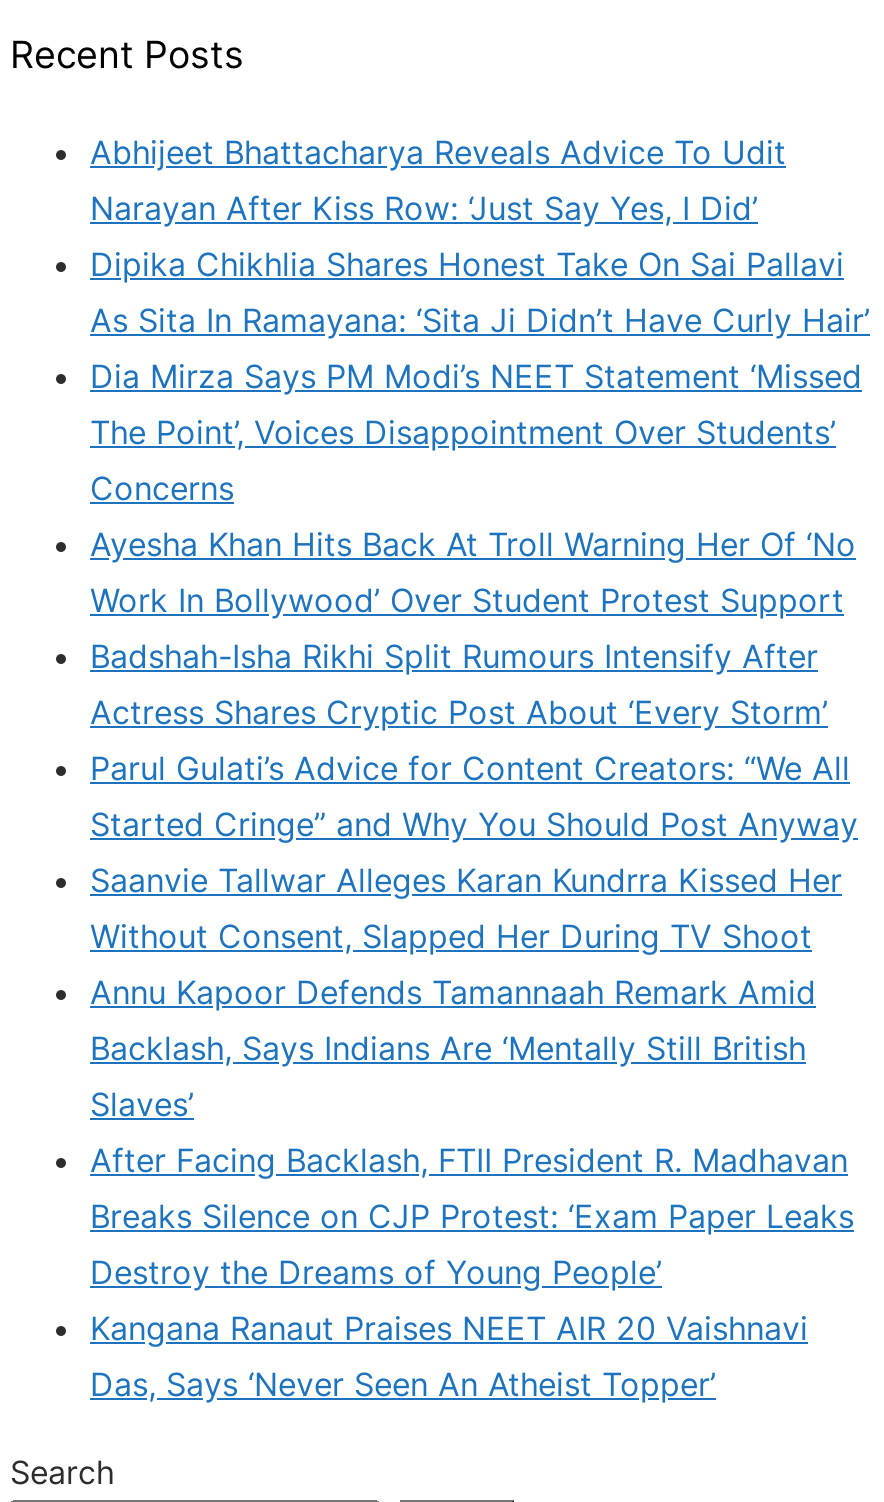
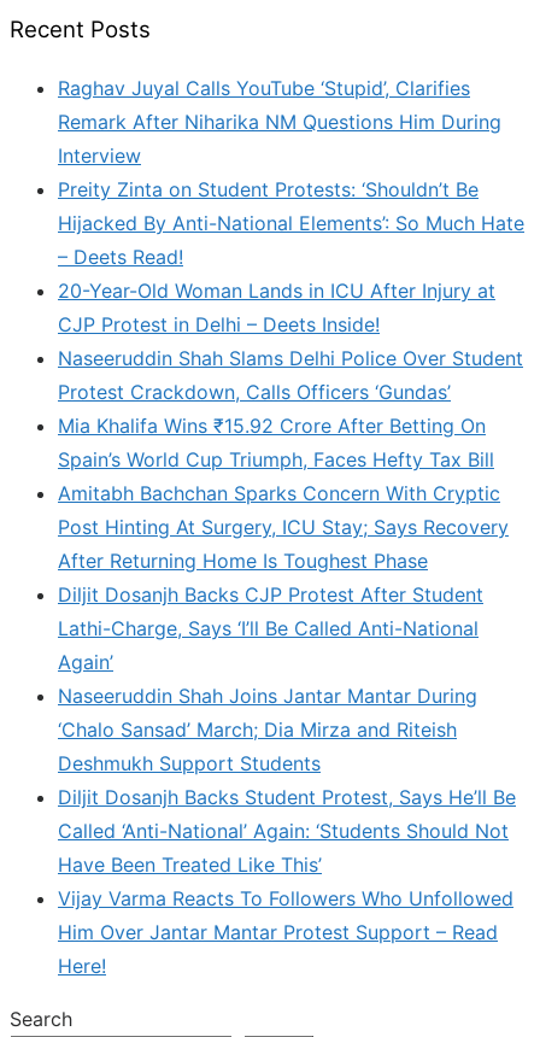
[90,132,870,1404] Abhijeet Bhattacharya Reveals Advice To Udit | Narayan After Kiss Row: ‘Just Say Yes, I Did’ | Dipika Chikhlia Shares Honest Take On Sai Pallavi | As Sita In Ramayana: ‘Sita Ji Didn’t Have Curly Hair’ | Dia Mirza Says PM Modi’s NEET Statement ‘Missed | The Point’, Voices Disappointment Over Students’ | Concerns | Ayesha Khan Hits Back At Troll Warning Her Of ‘No | Work In Bollywood’ Over Student Protest Support | Badshah-Isha Rikhi Split Rumours Intensify After | Actress Shares Cryptic Post About ‘Every Storm’ | Parul Gulati’s Advice for Content Creators: “We All | Started Cringe” and Why You Should Post Anyway | Saanvie Tallwar Alleges Karan Kundrra Kissed Her | Without Consent, Slapped Her During TV Shoot | Annu Kapoor Defends Tamannaah Remark Amid | Backlash, Says Indians Are ‘Mentally Still British | Slaves’ | After Facing Backlash, FTII President R. Madhavan | Breaks Silence on CJP Protest: ‘Exam Paper Leaks | Destroy the Dreams of Young People’ | Kangana Ranaut Praises NEET AIR 20 Vaishnavi | Das, Says ‘Never Seen An Atheist Topper’ -> [58,76,524,978] Raghav Juyal Calls YouTube ‘Stupid’, Clarifies | Remark After Niharika NM Questions Him During | Interview | Preity Zinta on Student Protests: ‘Shouldn’t Be | Hijacked By Anti-National Elements’: So Much Hate | – Deets Read! | 20-Year-Old Woman Lands in ICU After Injury at | CJP Protest in Delhi – Deets Inside! | Naseeruddin Shah Slams Delhi Police Over Student | Protest Crackdown, Calls Officers ‘Gundas’ | Mia Khalifa Wins ₹15.92 Crore After Betting On | Spain’s World Cup Triumph, Faces Hefty Tax Bill | Amitabh Bachchan Sparks Concern With Cryptic | Post Hinting At Surgery, ICU Stay; Says Recovery | After Returning Home Is Toughest Phase | Diljit Dosanjh Backs CJP Protest After Student | Lathi-Charge, Says ‘I’ll Be Called Anti-National | Again’ | Naseeruddin Shah Joins Jantar Mantar During | ‘Chalo Sansad’ March; Dia Mirza and Riteish | Deshmukh Support Students | Diljit Dosanjh Backs Student Protest, Says He’ll Be | Called ‘Anti-National’ Again: ‘Students Should Not | Have Been Treated Like This’ | Vijay Varma Reacts To Followers Who Unfollowed | Him Over Jantar Mantar Protest Support – Read | Here!

